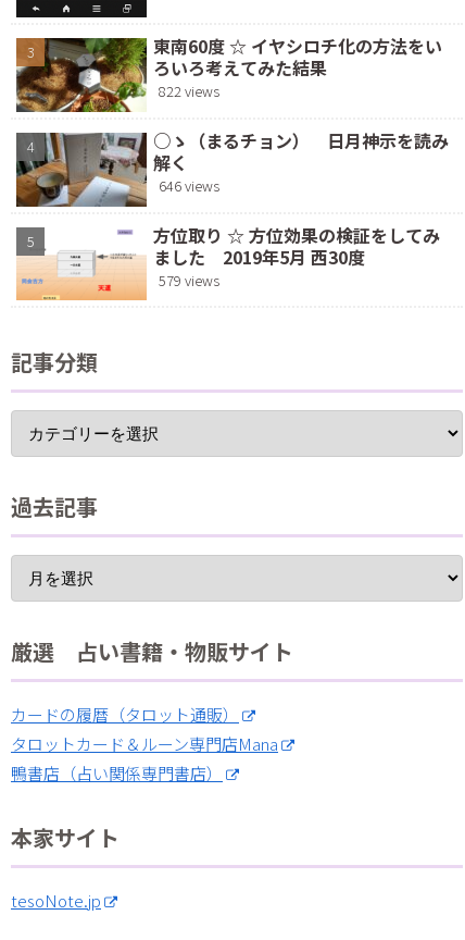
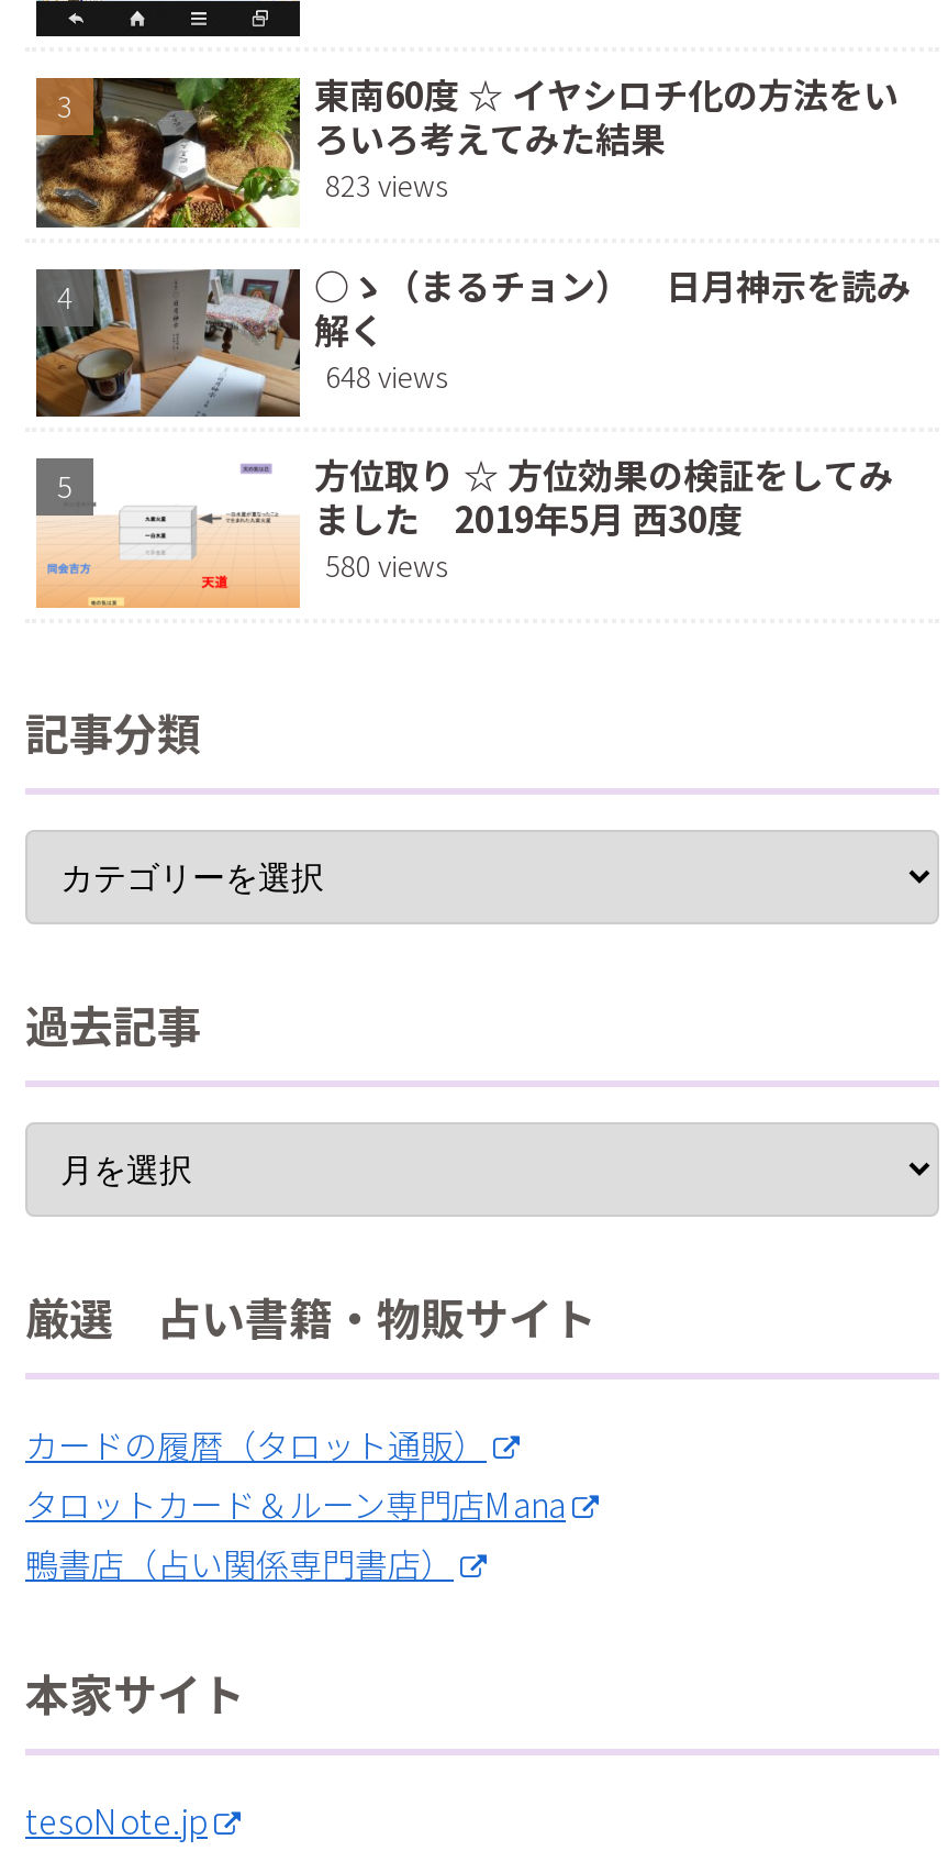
[159,81,220,102] 822 views -> [325,164,448,205] 823 views
[159,175,220,196] 646 views -> [325,354,448,396] 648 views
[159,270,220,290] 579 views -> [325,544,448,586] 580 views

